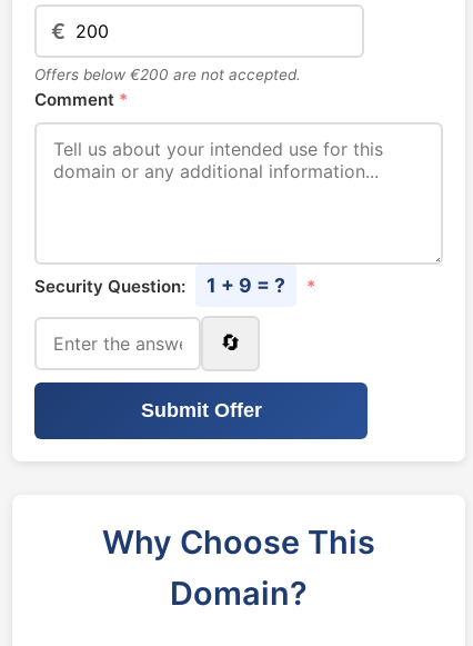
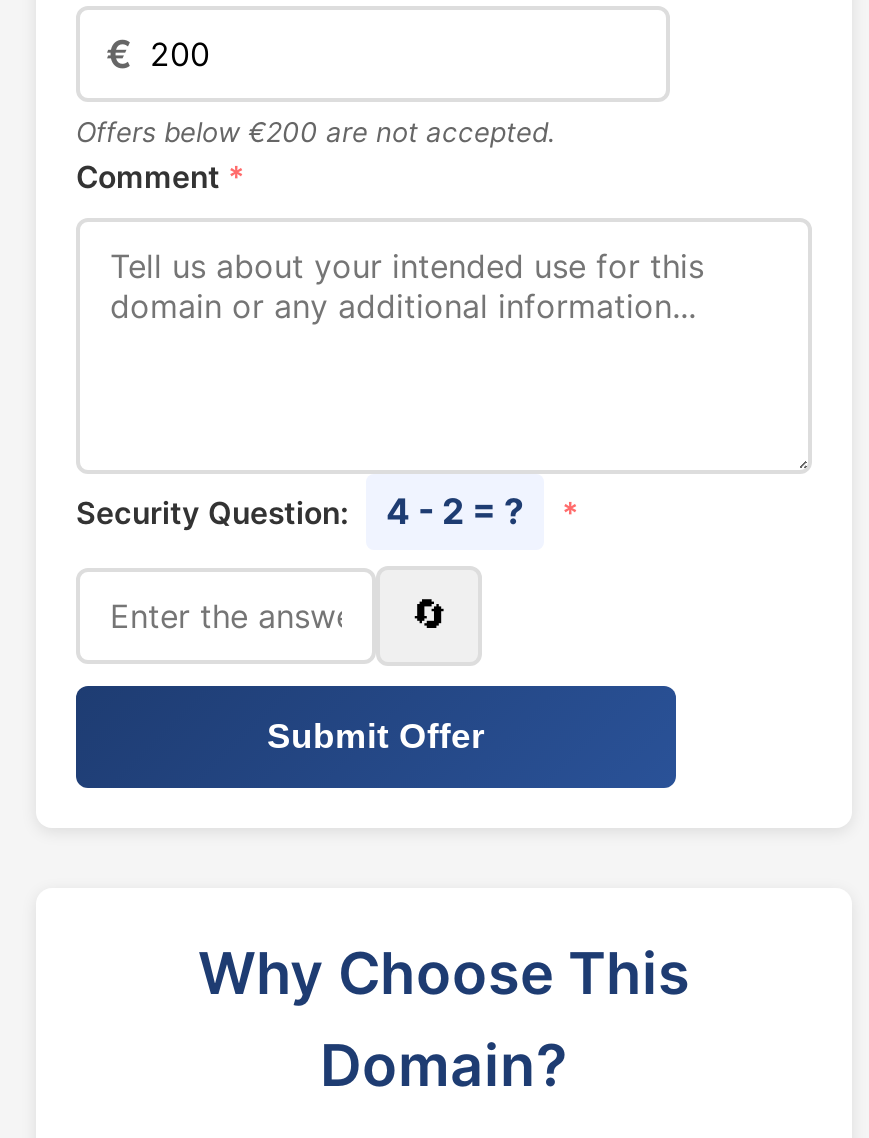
[207,274,285,297] 1 + 9 = ? -> [386,490,524,532] 4 - 2 = ?

